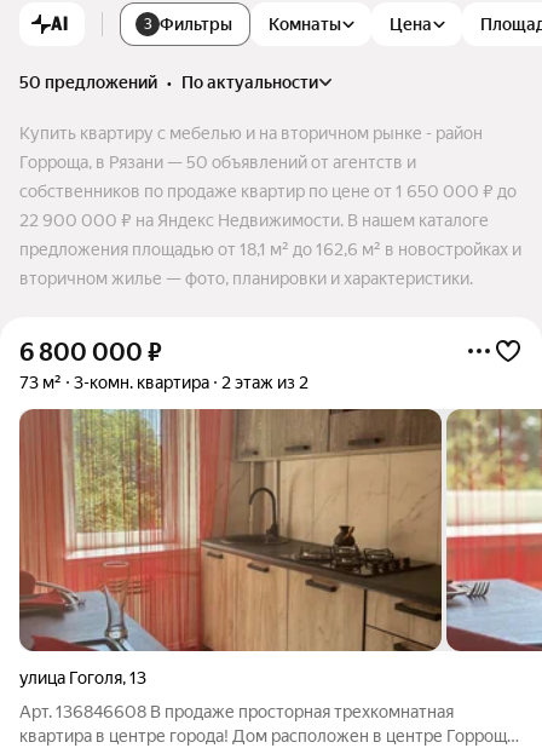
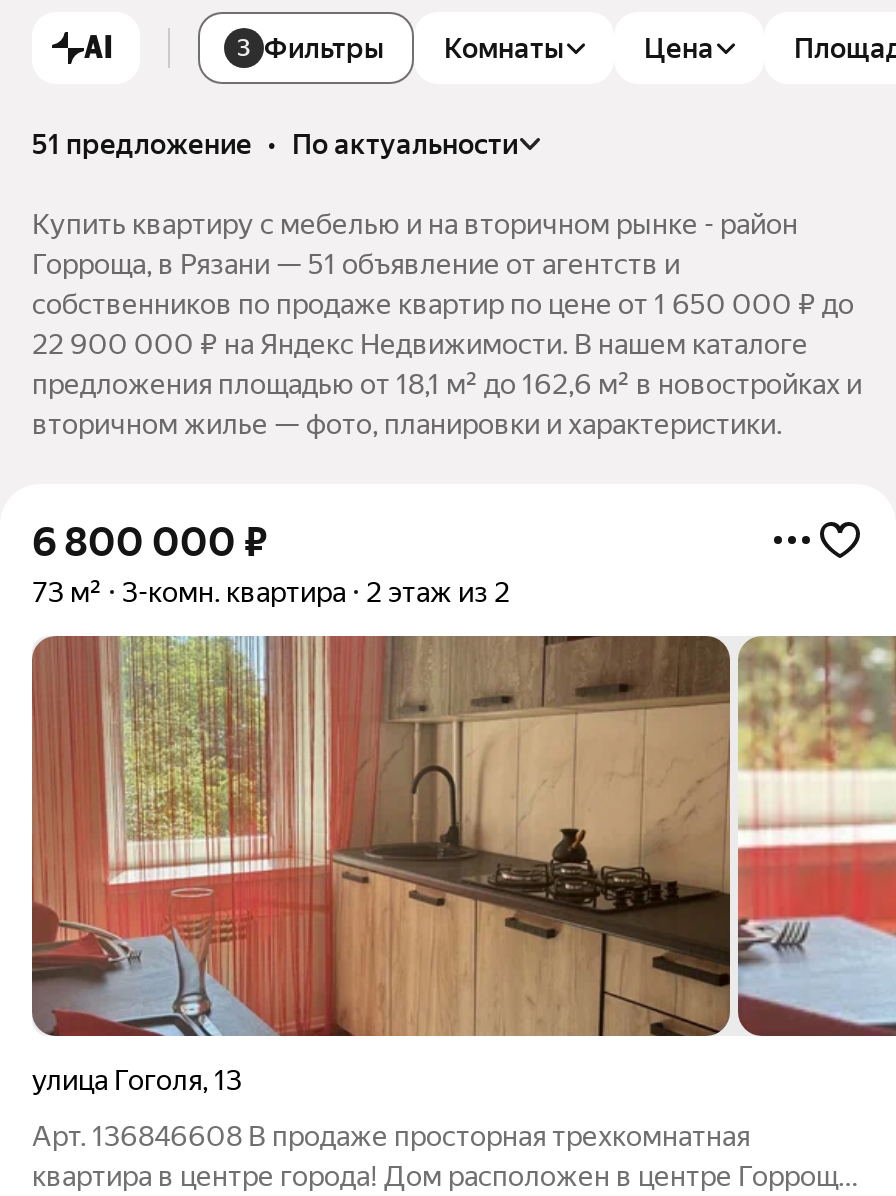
[19,72,318,92] 50 предложений • по актуальности -> [32,128,518,160] 51 предложение • по актуальности
[19,152,416,172] Горроща, в Рязани — 50 объявлений от агентств и -> [32,248,680,280] Горроща, в Рязани — 51 объявление от агентств и

